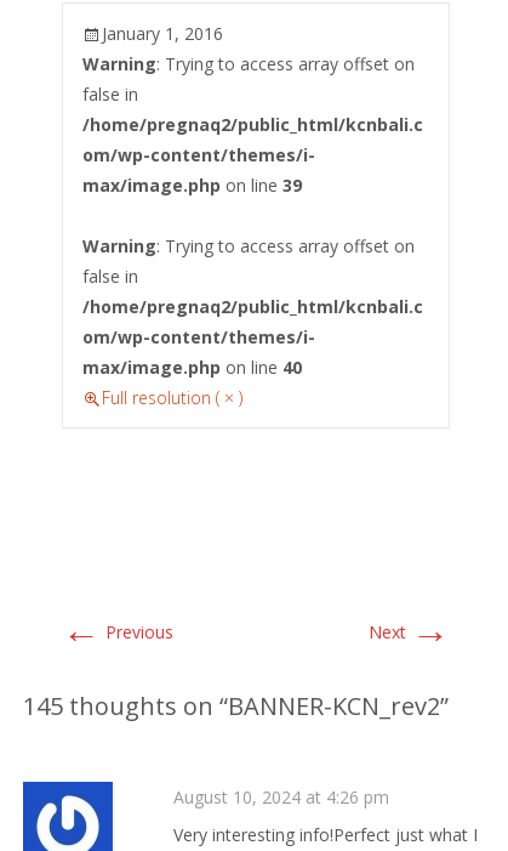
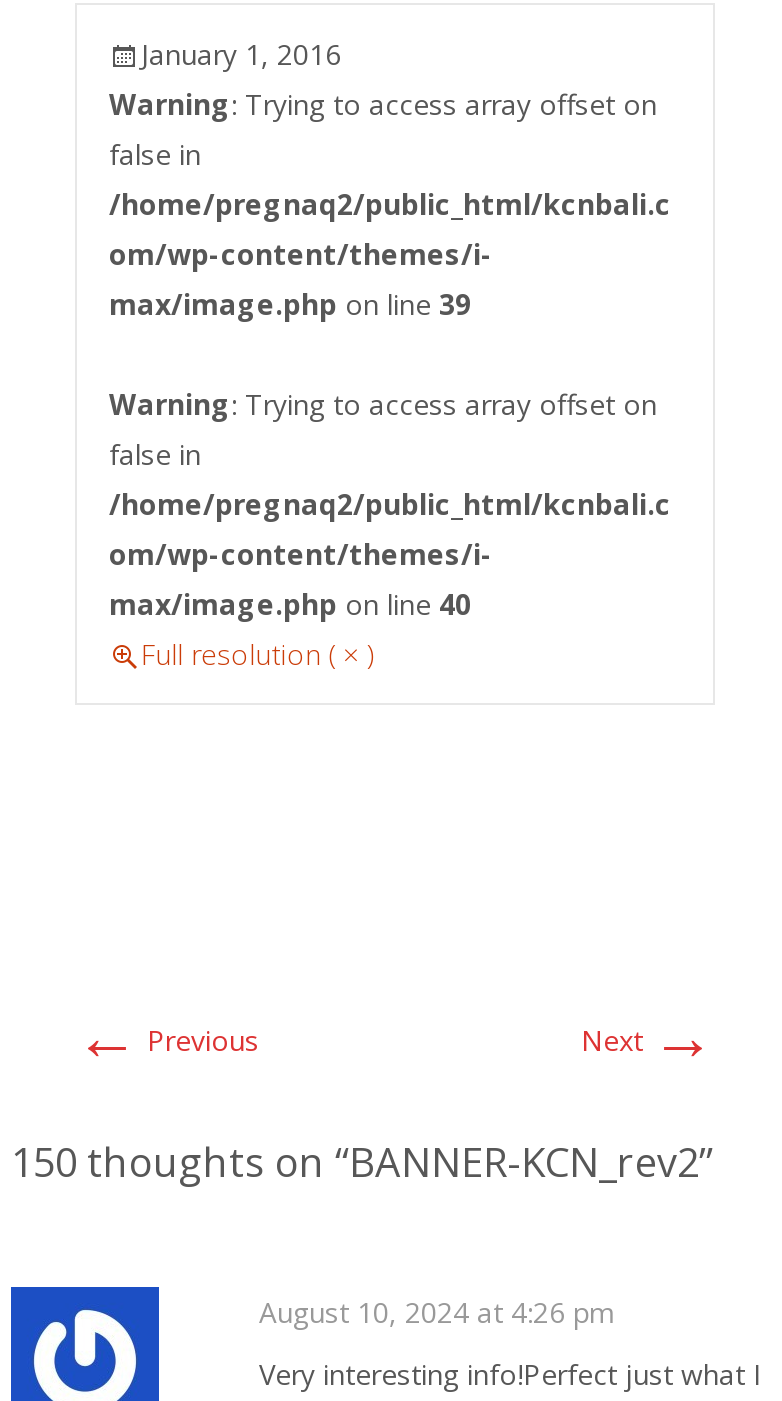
[23,689,449,722] 145 thoughts on “BANNER-KCN_rev2” -> [11,1135,713,1189] 150 thoughts on “BANNER-KCN_rev2”

